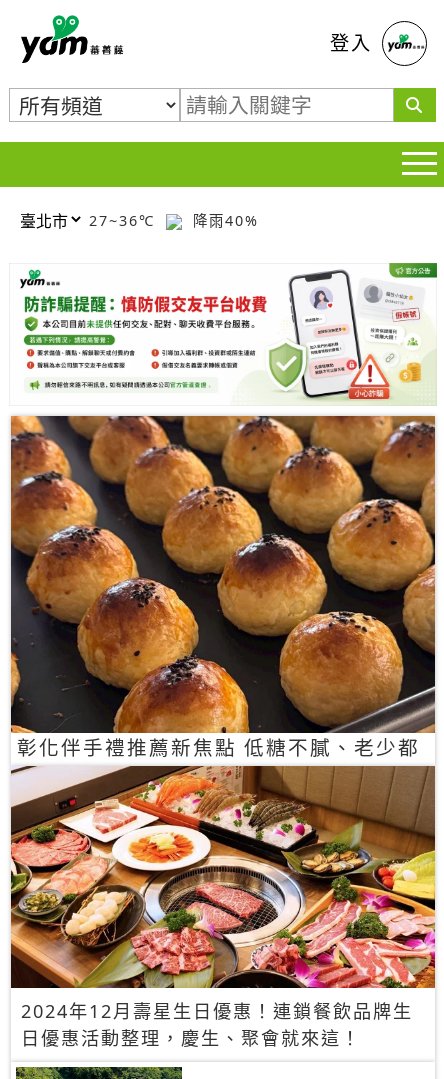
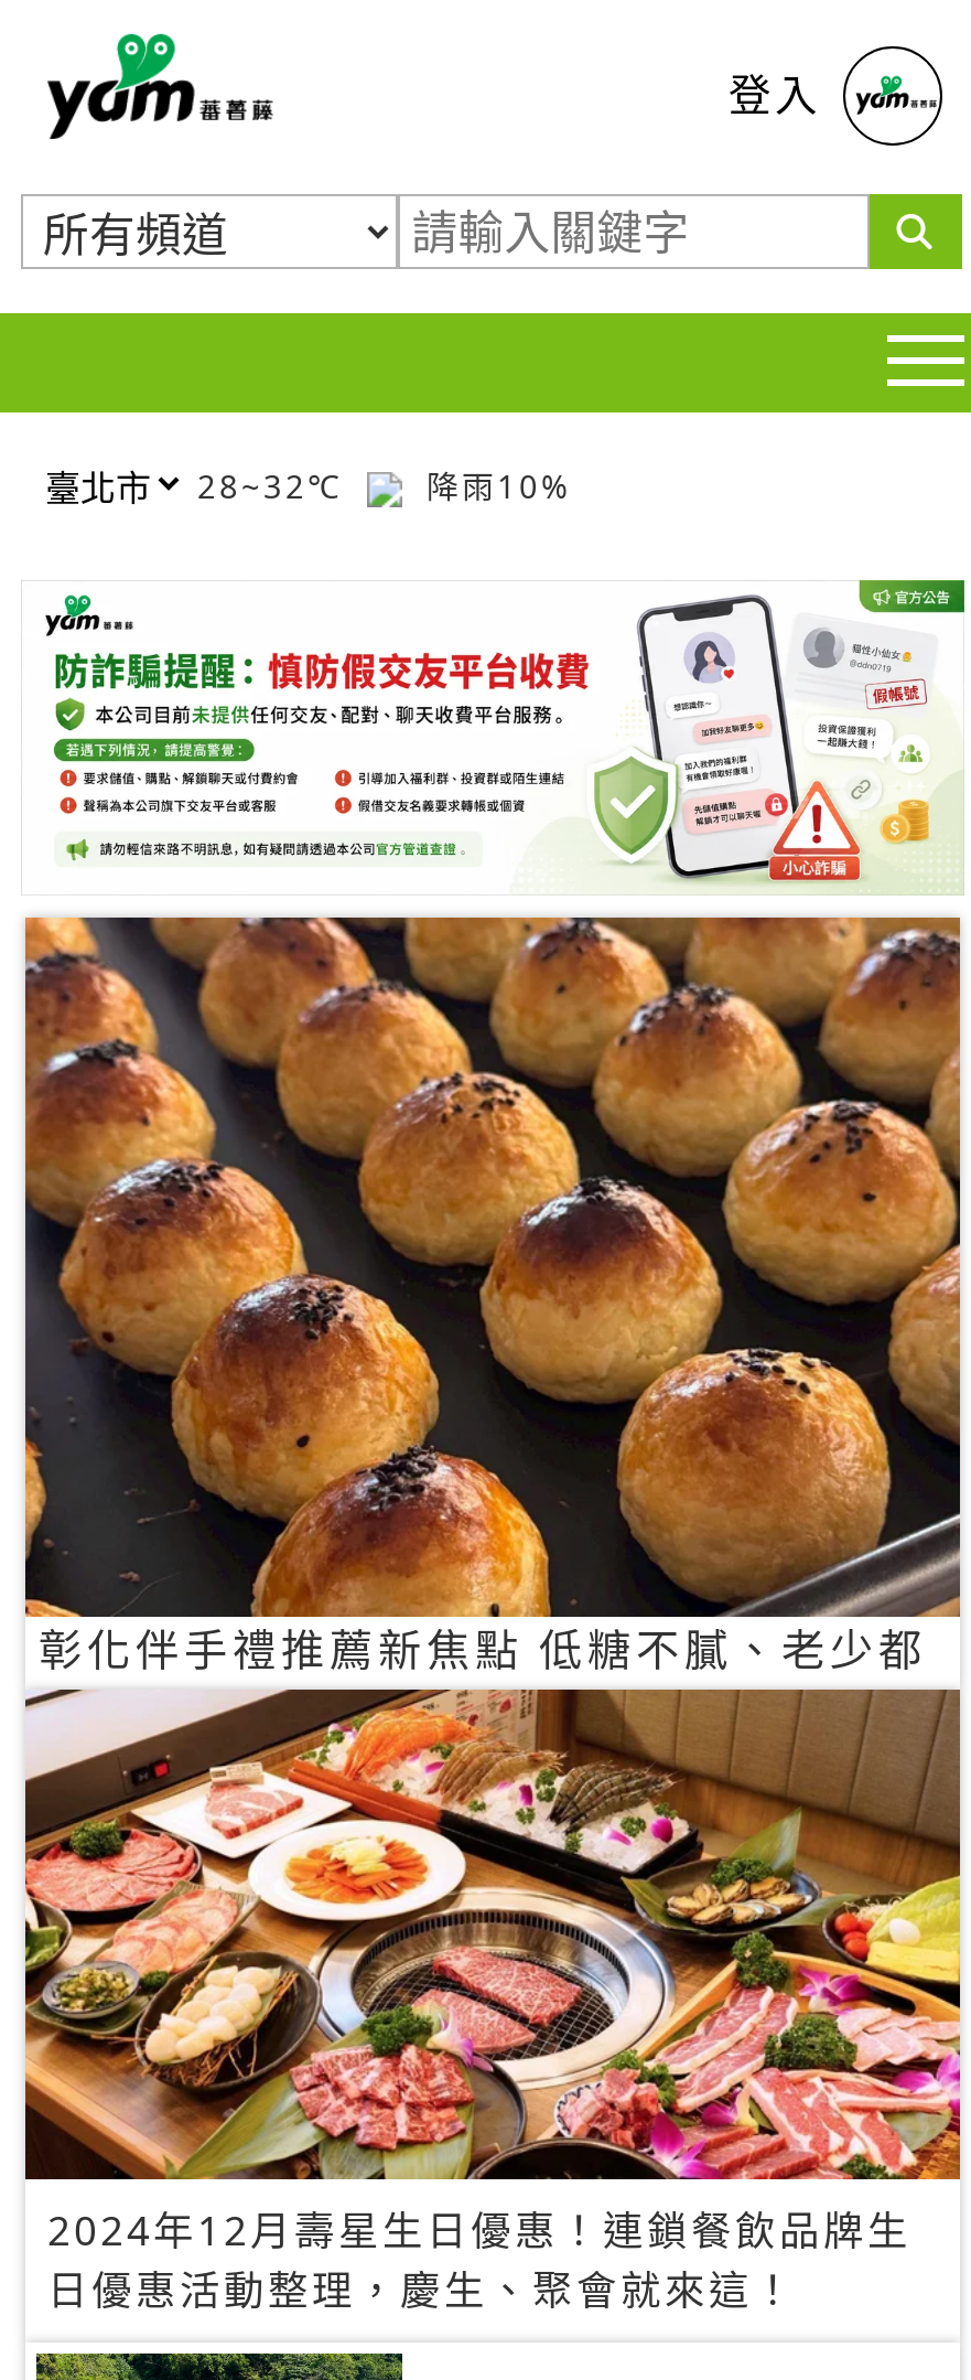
[89,210,161,229] 27~36℃ -> [197,464,356,506] 28~32℃
[187,210,259,229] 降雨40% -> [413,464,572,506] 降雨10%

